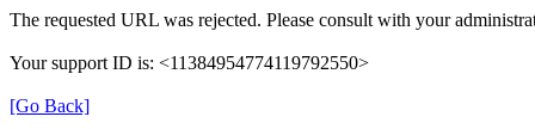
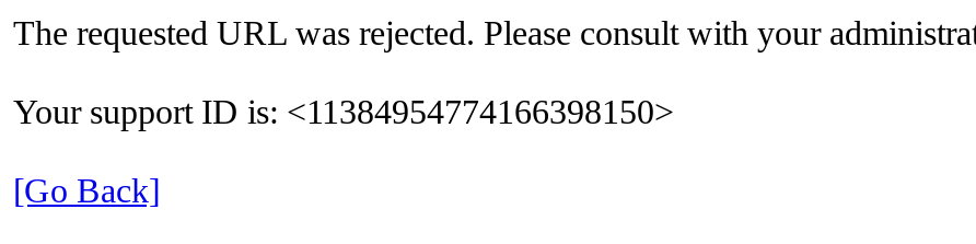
[10,53,369,73] Your support ID is: <11384954774119792550> -> [13,93,674,130] Your support ID is: <11384954774166398150>

